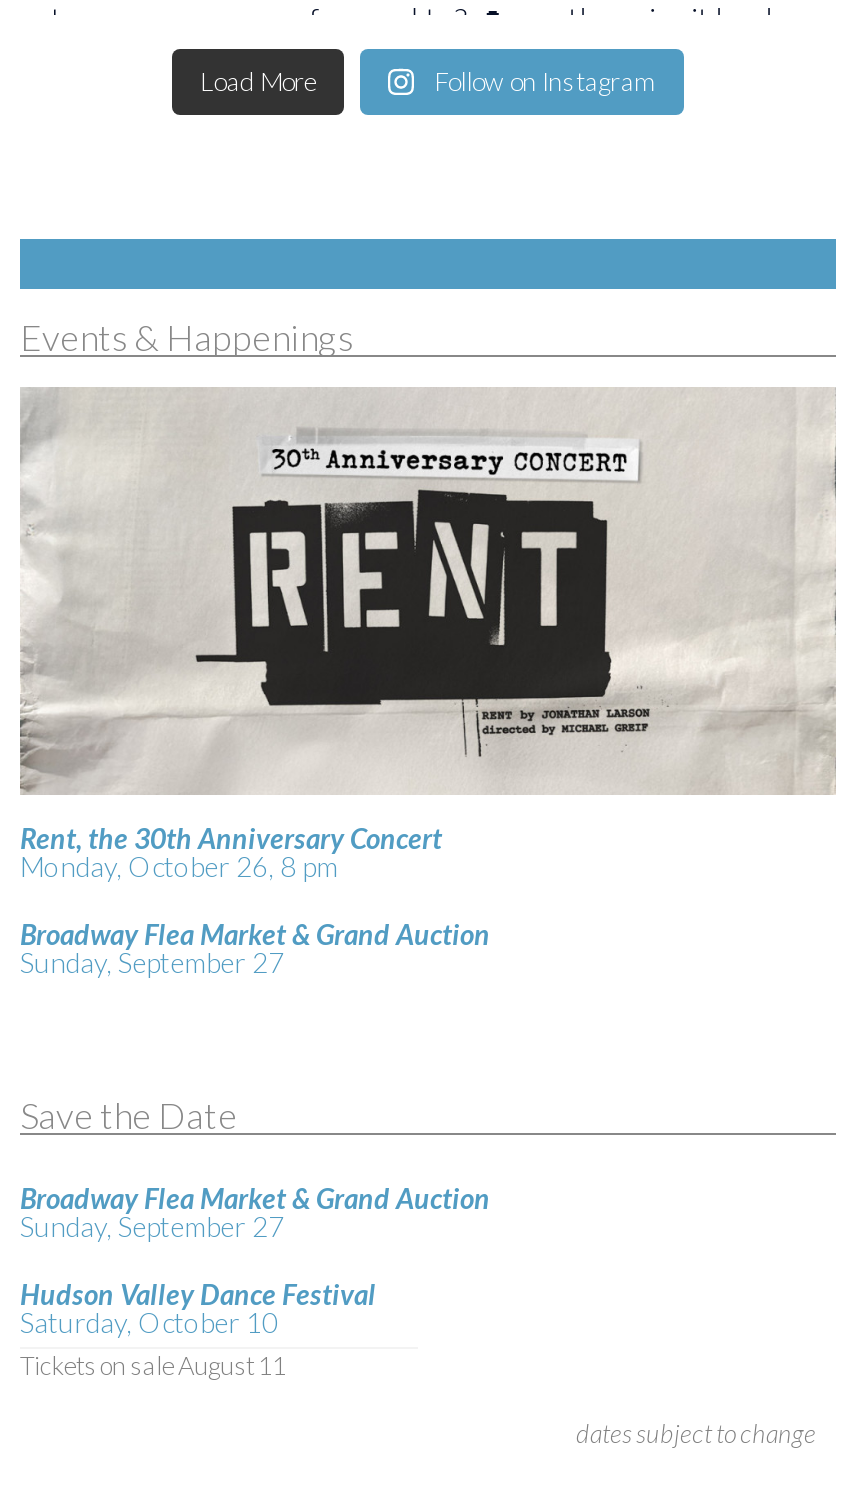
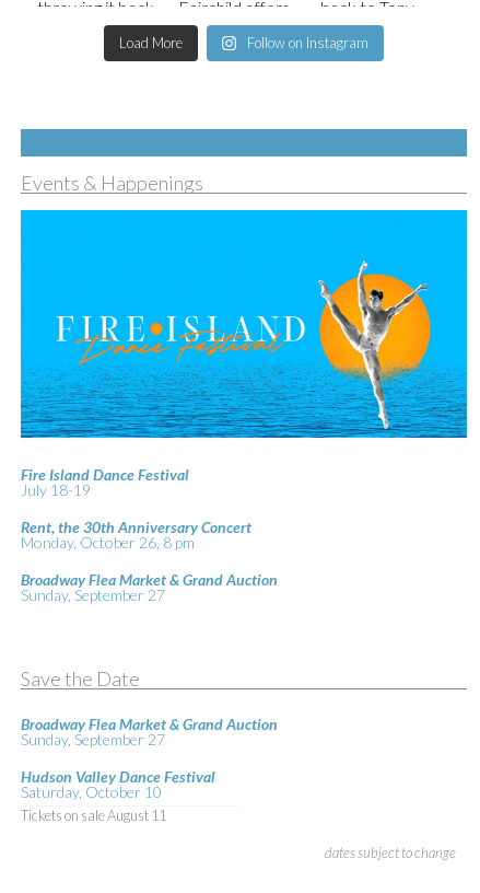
none -> [21,465,189,498] Fire Island Dance Festival | July 18-19
[18,387,838,795] [image] -> [20,209,468,439] [image]

